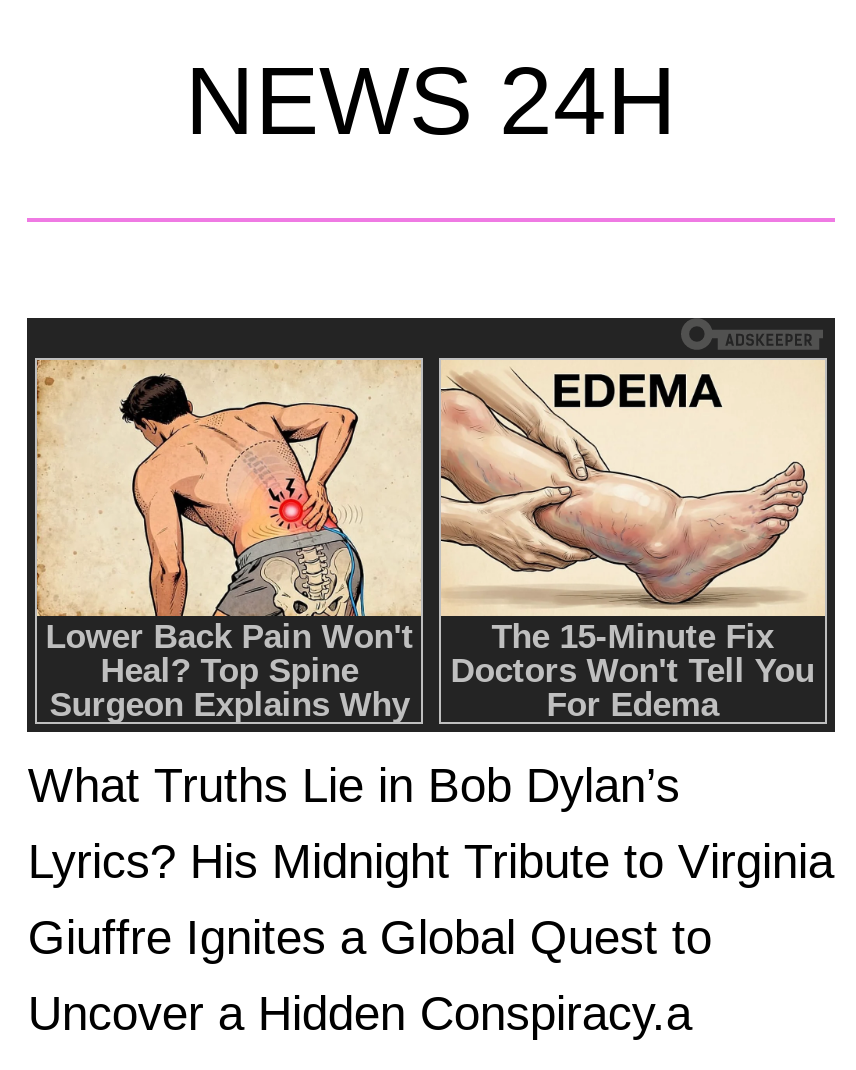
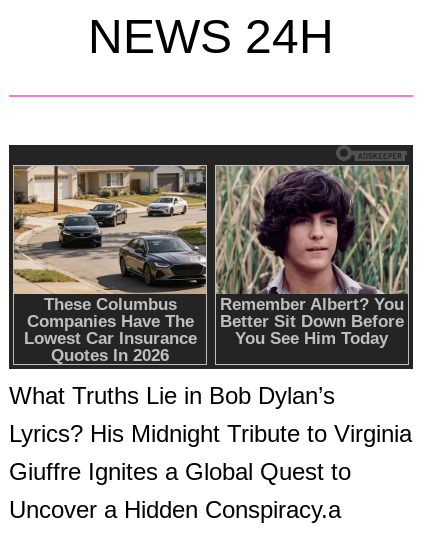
[37,358,423,724] [image] -> [13,165,207,365] [image]
[439,358,827,716] [image] -> [215,165,409,361] [image]

